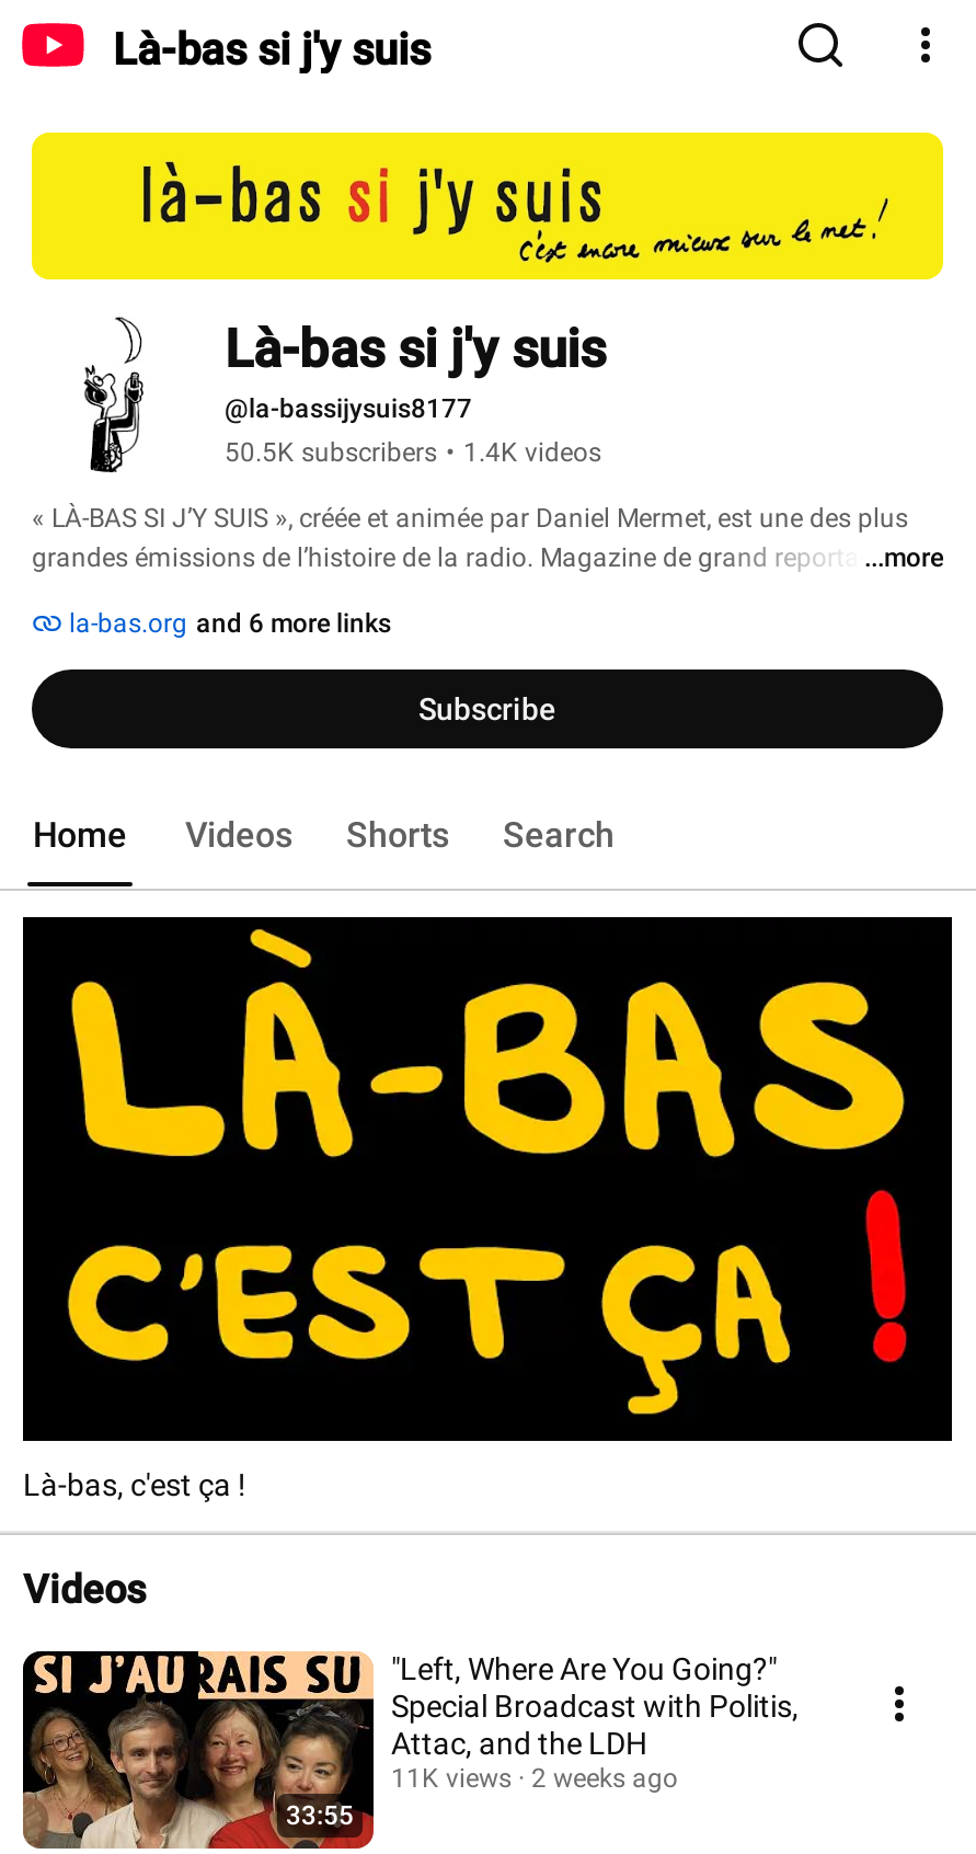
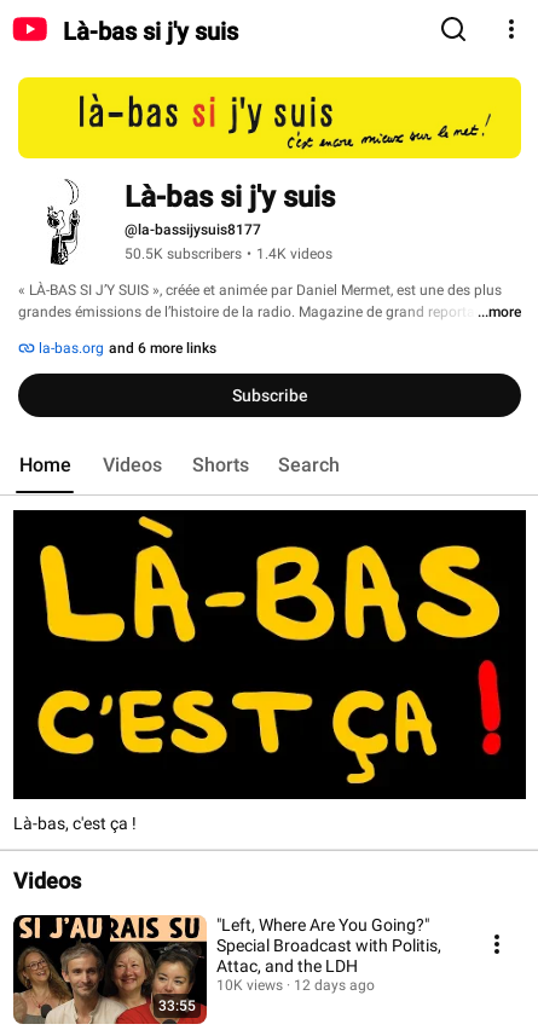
[391,1762,512,1793] 11K views -> [216,976,283,993] 10K views
[531,1762,678,1793] 2 weeks ago -> [294,976,375,993] 12 days ago

